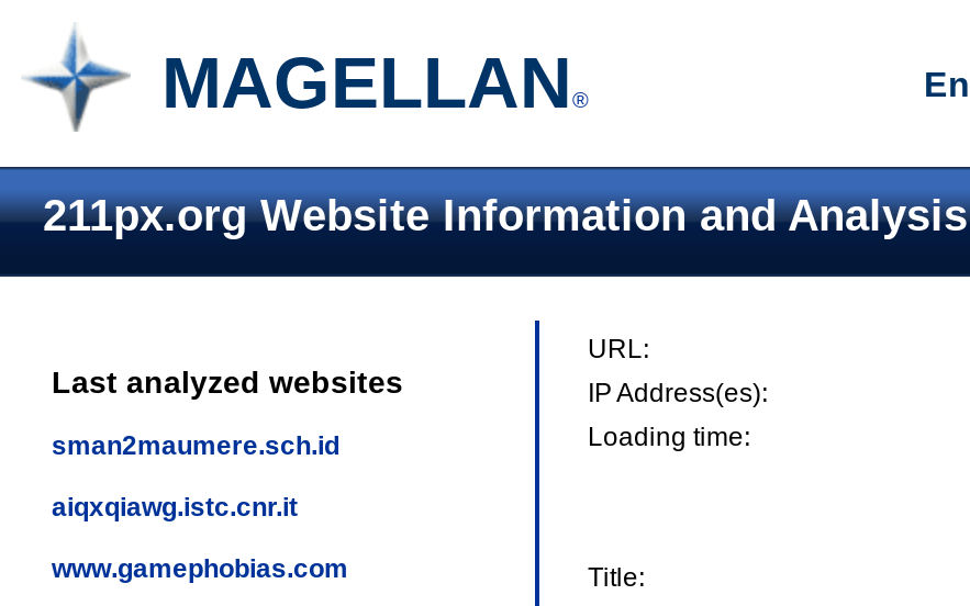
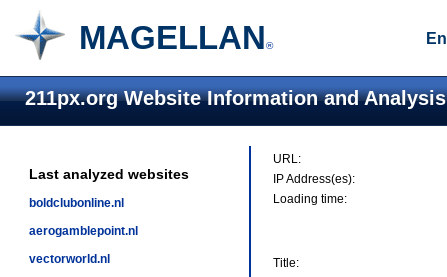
[52,430,339,461] sman2maumere.sch.id -> [29,196,124,210] boldclubonline.nl
[52,492,298,523] aiqxqiawg.istc.cnr.it -> [29,224,138,238] aerogamblepoint.nl
[52,553,348,584] www.gamephobias.com -> [29,252,110,266] vectorworld.nl

